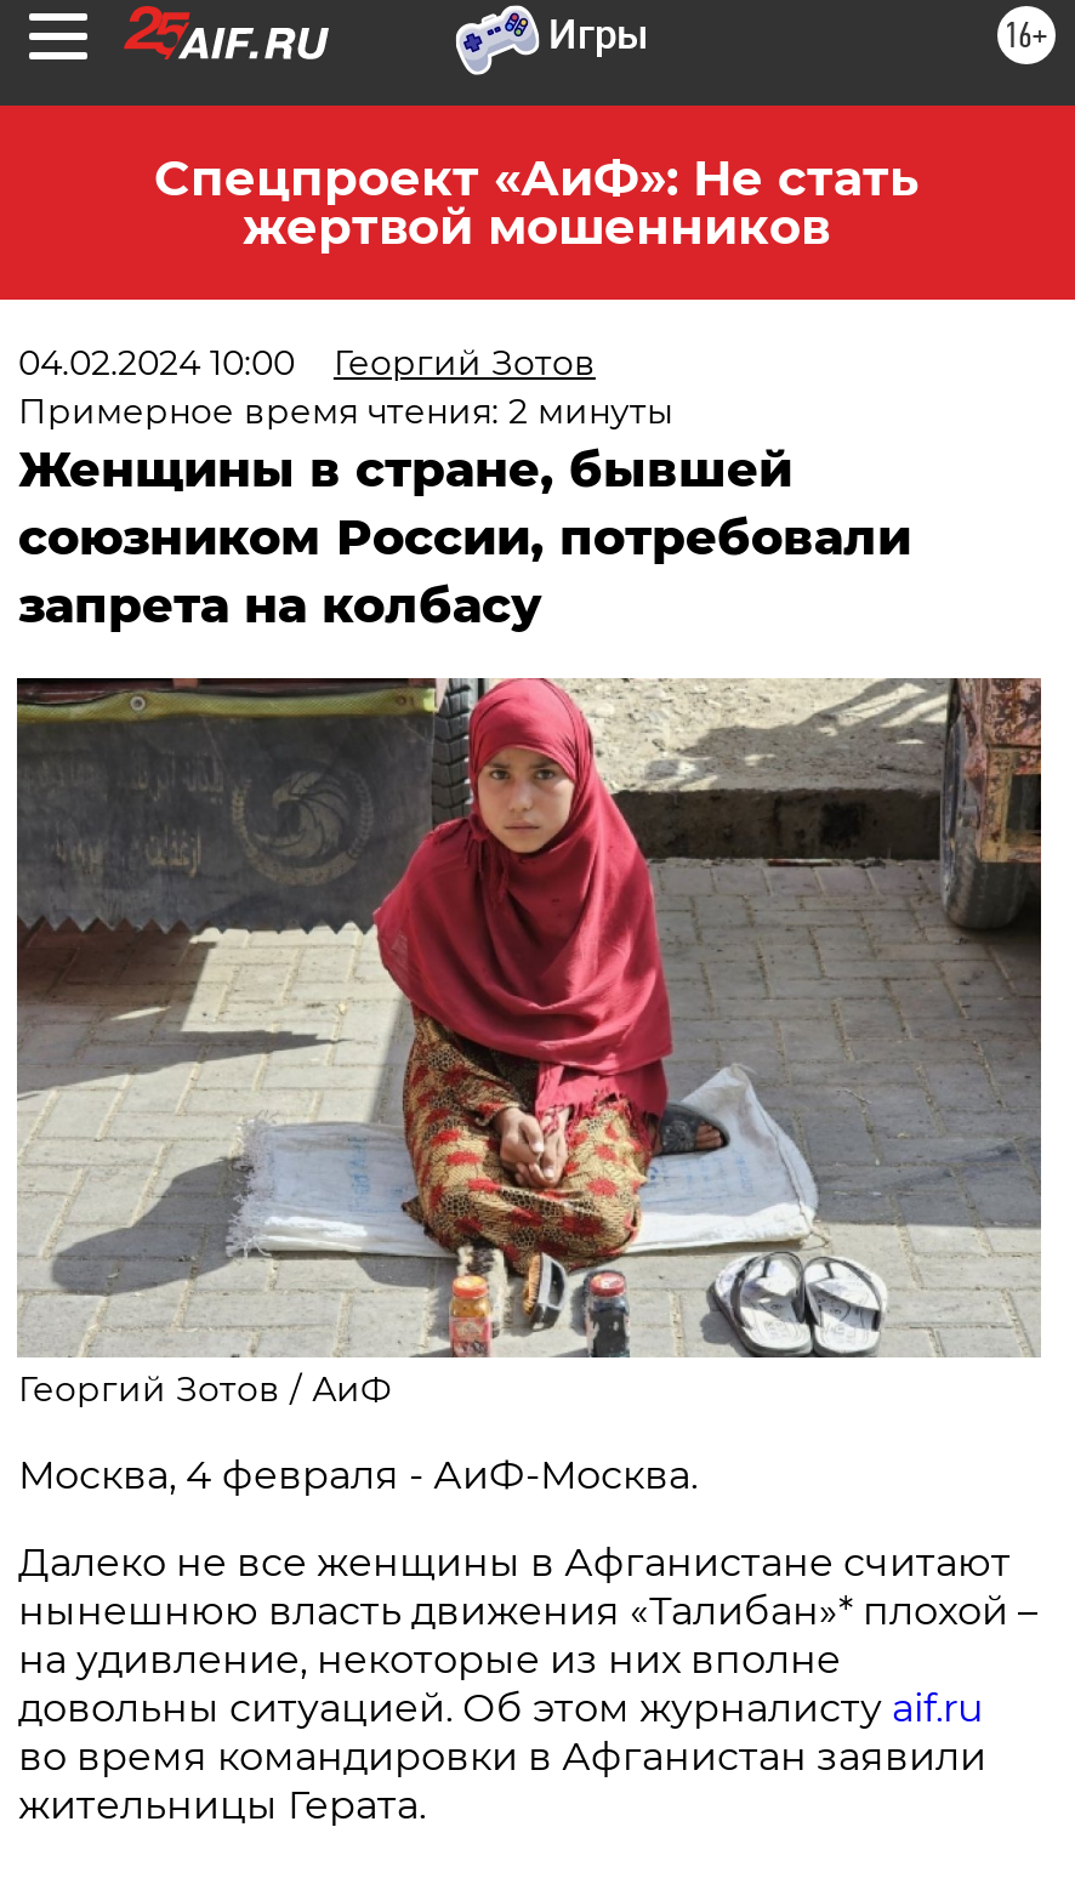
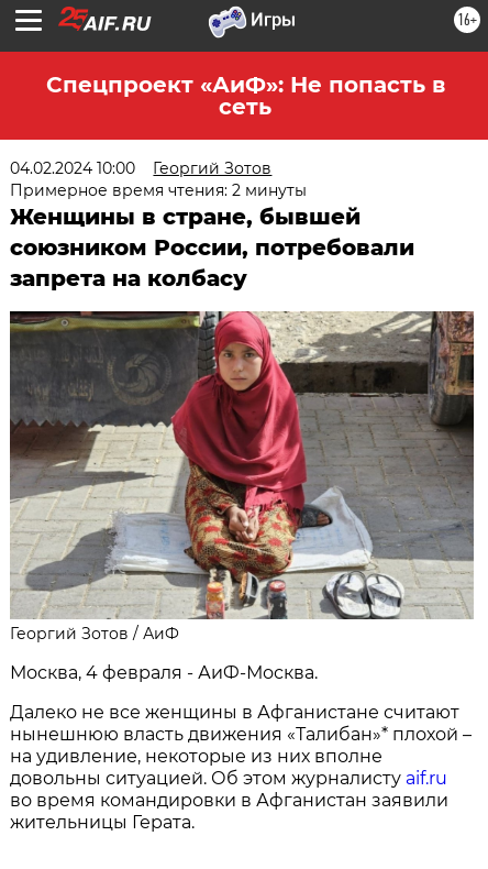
[154,149,918,256] Спецпроект «АиФ»: Не стать | жертвой мошенников -> [46,71,445,120] Спецпроект «АиФ»: Не попасть в | сеть

